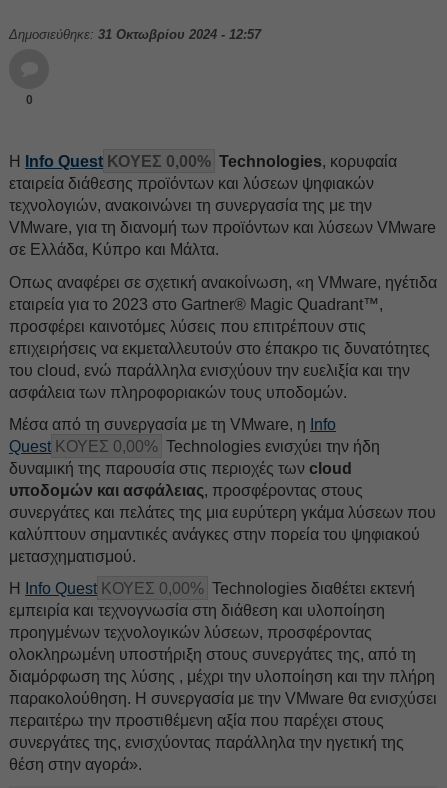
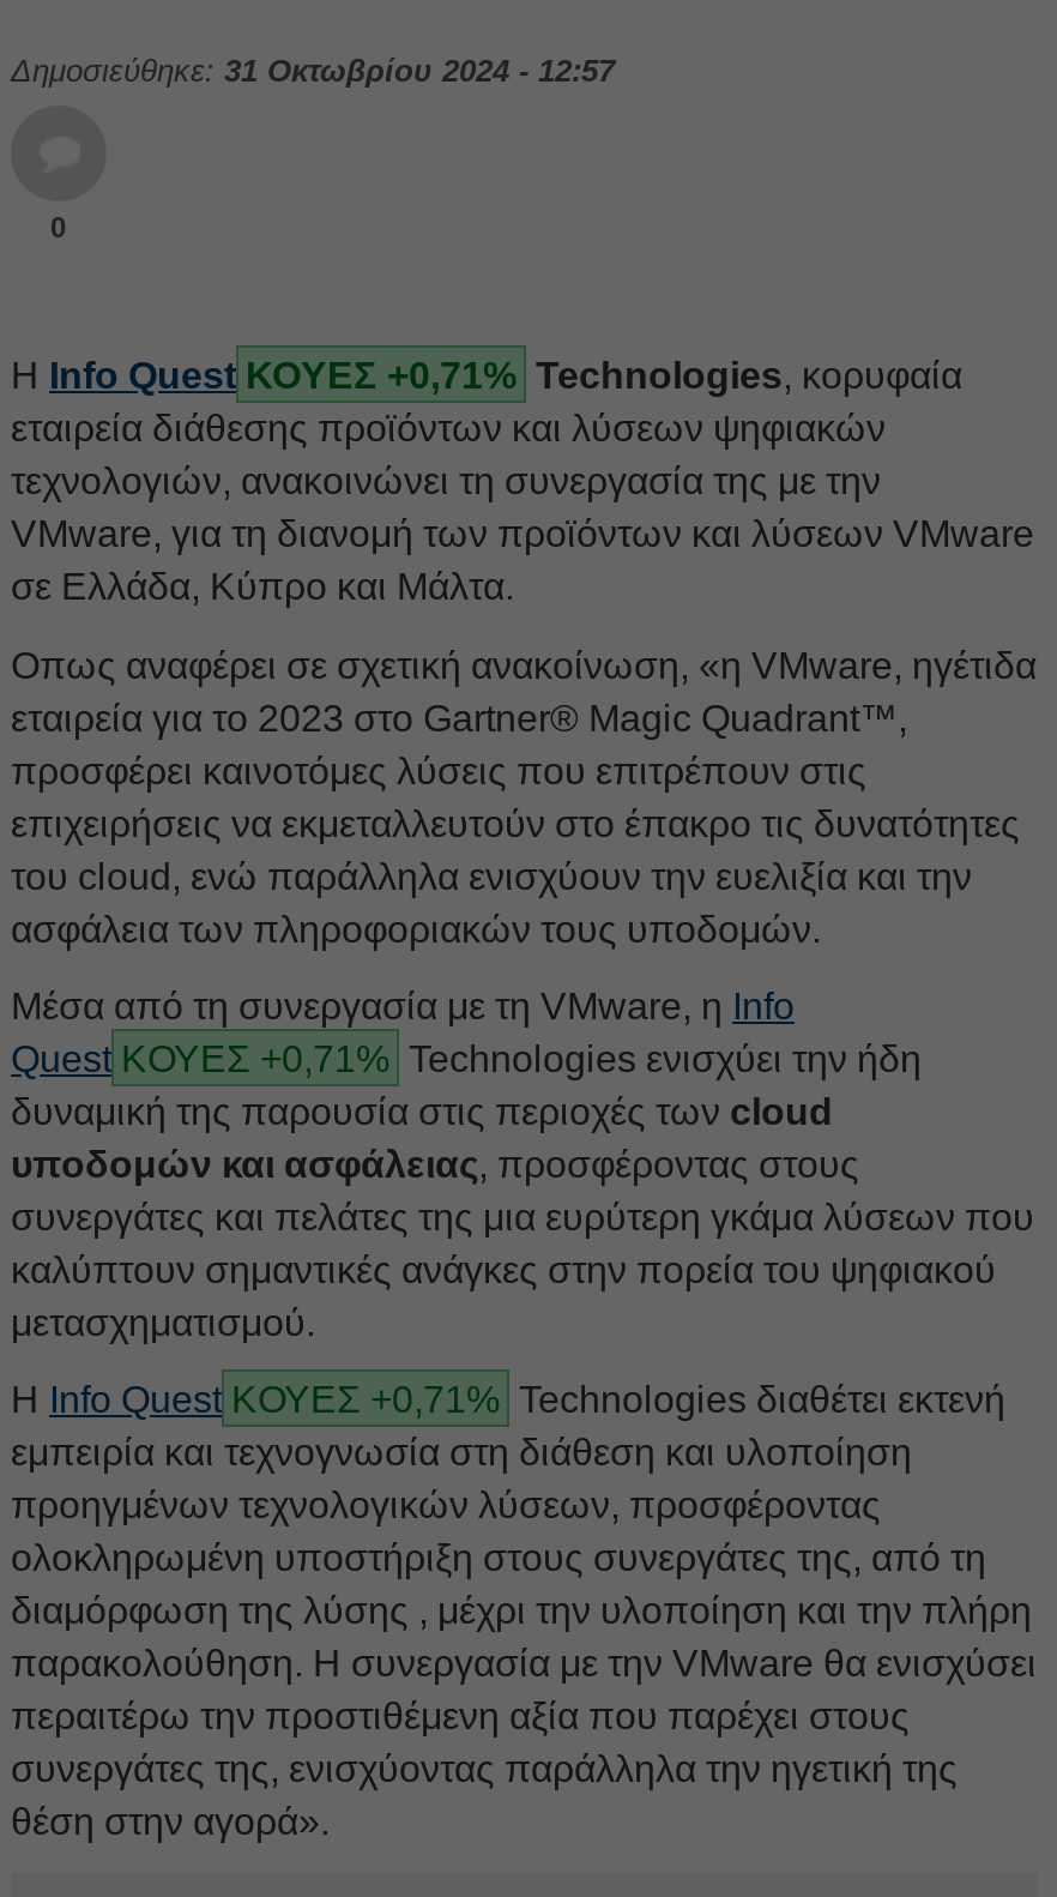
[9,153,397,170] Η Info Quest ΚΟΥΕΣ 0,00% Technologies, κορυφαία -> [11,355,962,396] Η Info Quest ΚΟΥΕΣ +0,71% Technologies, κορυφαία
[9,438,380,455] Quest ΚΟΥΕΣ 0,00% Technologies ενισχύει την ήδη -> [11,1038,922,1079] Quest ΚΟΥΕΣ +0,71% Technologies ενισχύει την ήδη
[9,580,415,597] Η Info Quest ΚΟΥΕΣ 0,00% Technologies διαθέτει εκτενή -> [11,1379,1005,1420] Η Info Quest ΚΟΥΕΣ +0,71% Technologies διαθέτει εκτενή

